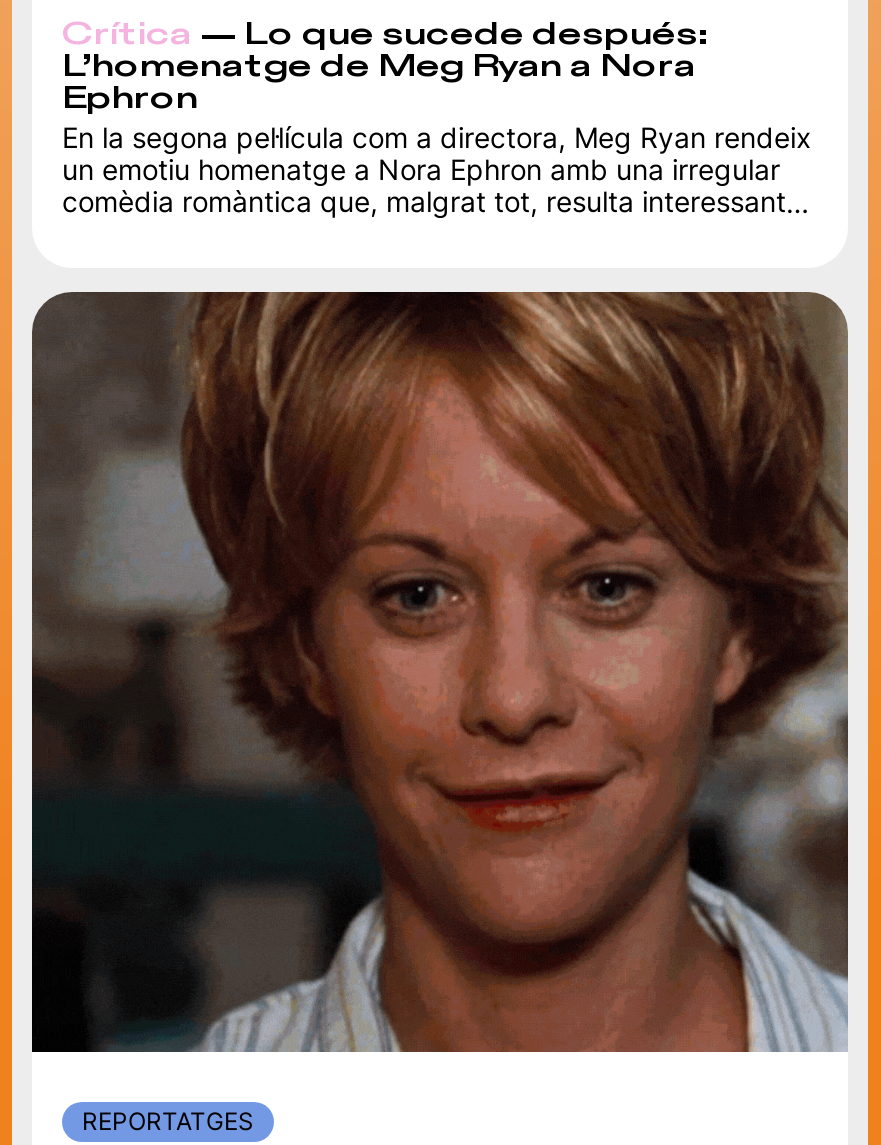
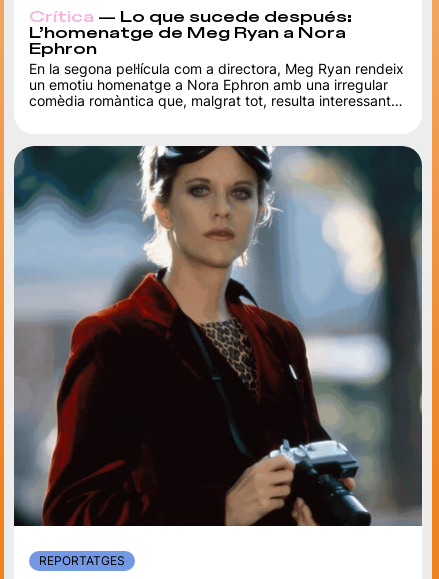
[30,290,850,1054] [image] -> [13,145,423,527] [image]

